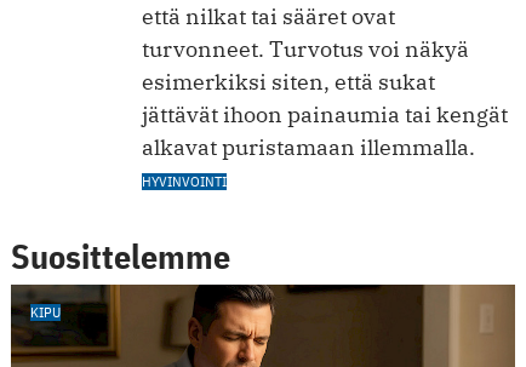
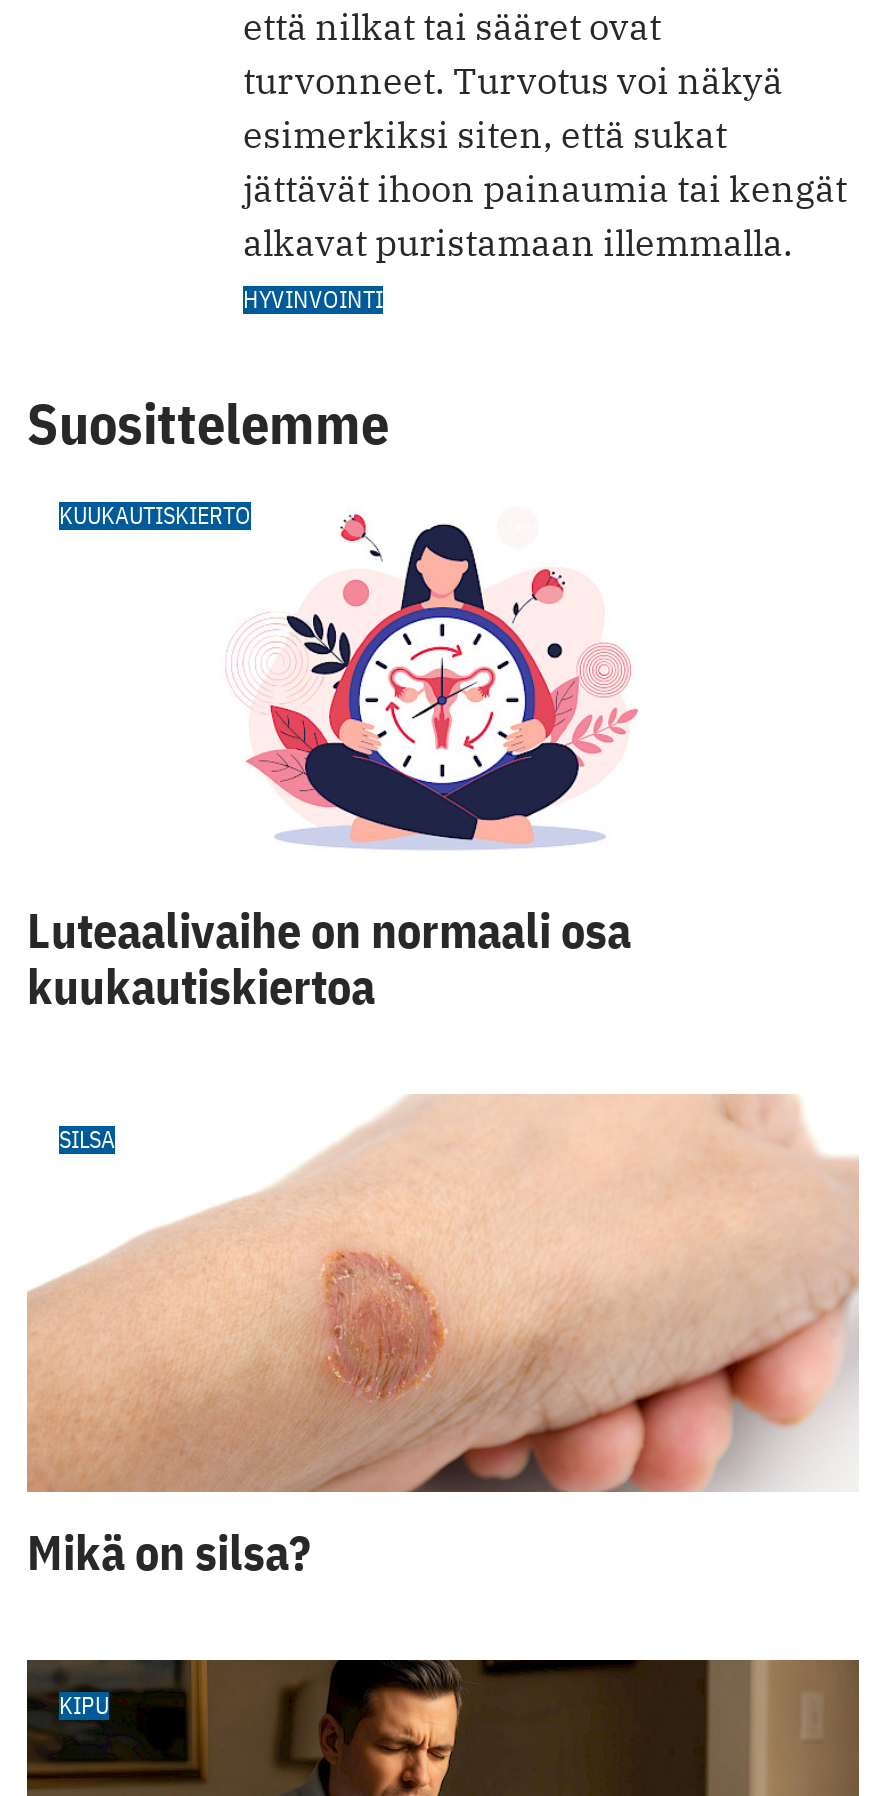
none -> [25,897,859,1506] [image] | Luteaalivaihe on normaali osa | kuukautiskiertoa | SILSA
none -> [27,1520,311,1584] Mikä on silsa?
none -> [59,501,639,850] [image] | KUUKAUTISKIERTO

